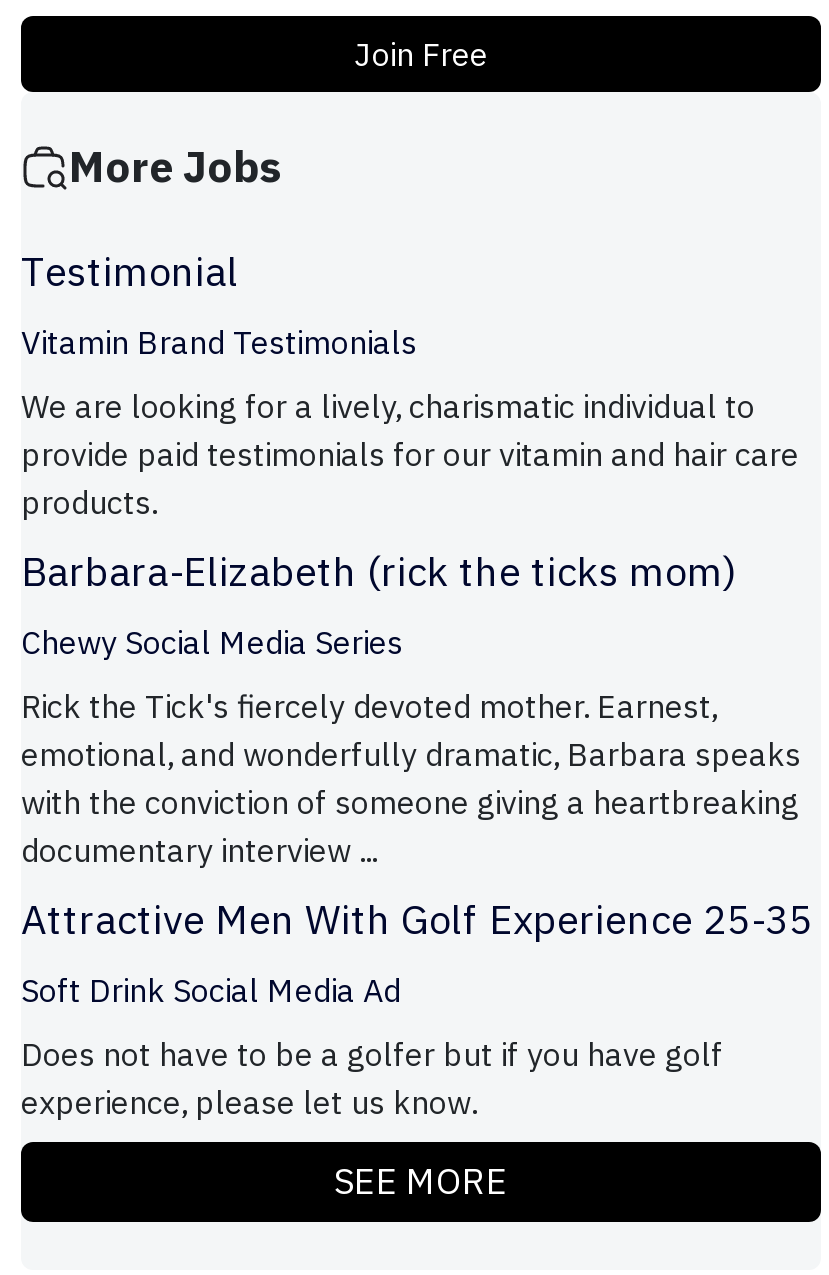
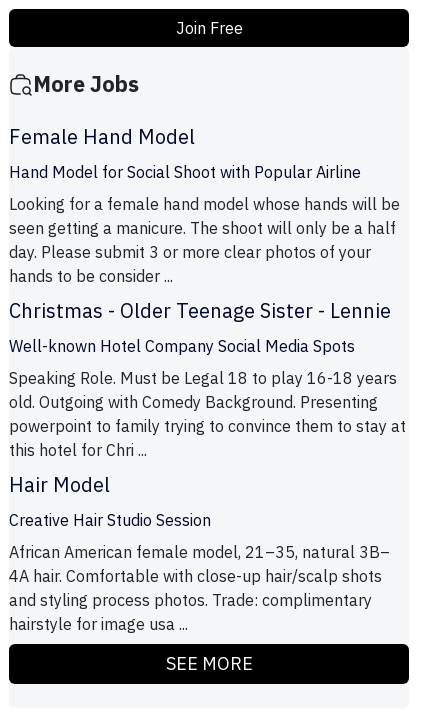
[21,244,417,362] Testimonial | Vitamin Brand Testimonials -> [9,123,361,182] Female Hand Model | Hand Model for Social Shoot with Popular Airline
[21,386,799,662] We are looking for a lively, charismatic individual to | provide paid testimonials for our vitamin and hair care | products. | Barbara-Elizabeth (rick the ticks mom) | Chewy Social Media Series -> [9,194,400,356] Looking for a female hand model whose hands will be | seen getting a manicure. The shoot will only be a half | day. Please submit 3 or more clear photos of your | hands to be consider ... | Christmas - Older Teenage Sister - Lennie | Well-known Hotel Company Social Media Spots
[21,686,813,1010] Rick the Tick's fiercely devoted mother. Earnest, | emotional, and wonderfully dramatic, Barbara speaks | with the conviction of someone giving a heartbreaking | documentary interview ... | Attractive Men With Golf Experience 25-35 | Soft Drink Social Media Ad -> [9,368,406,530] Speaking Role. Must be Legal 18 to play 16-18 years | old. Outgoing with Comedy Background. Presenting | powerpoint to family trying to convince them to stay at | this hotel for Chri ... | Hair Model | Creative Hair Studio Session
[21,1034,723,1122] Does not have to be a golfer but if you have golf | experience, please let us know. -> [9,542,390,634] African American female model, 21–35, natural 3B– | 4A hair. Comfortable with close-up hair/scalp shots | and styling process photos. Trade: complimentary | hairstyle for image usa ...

